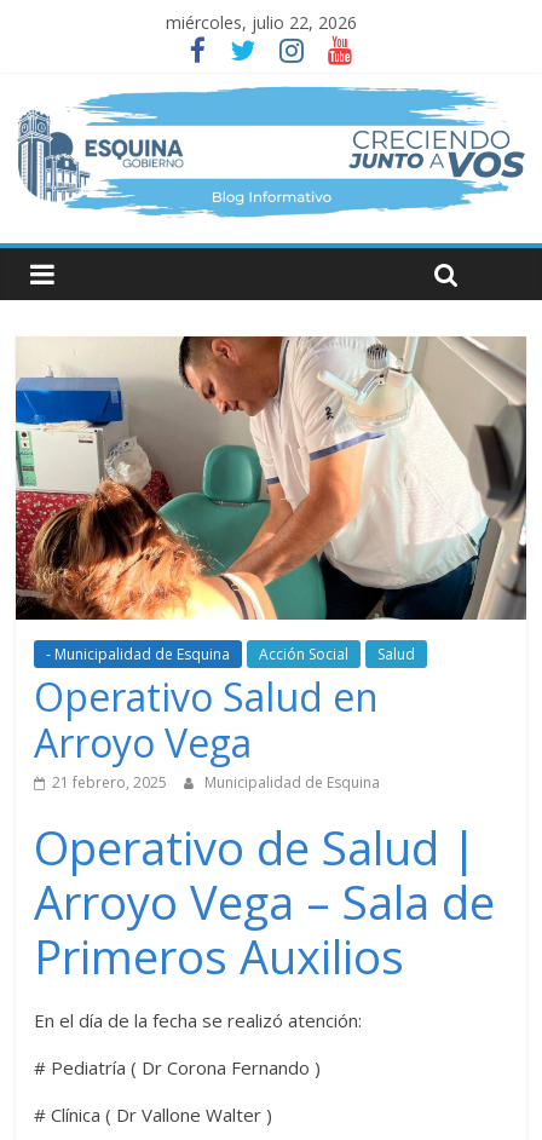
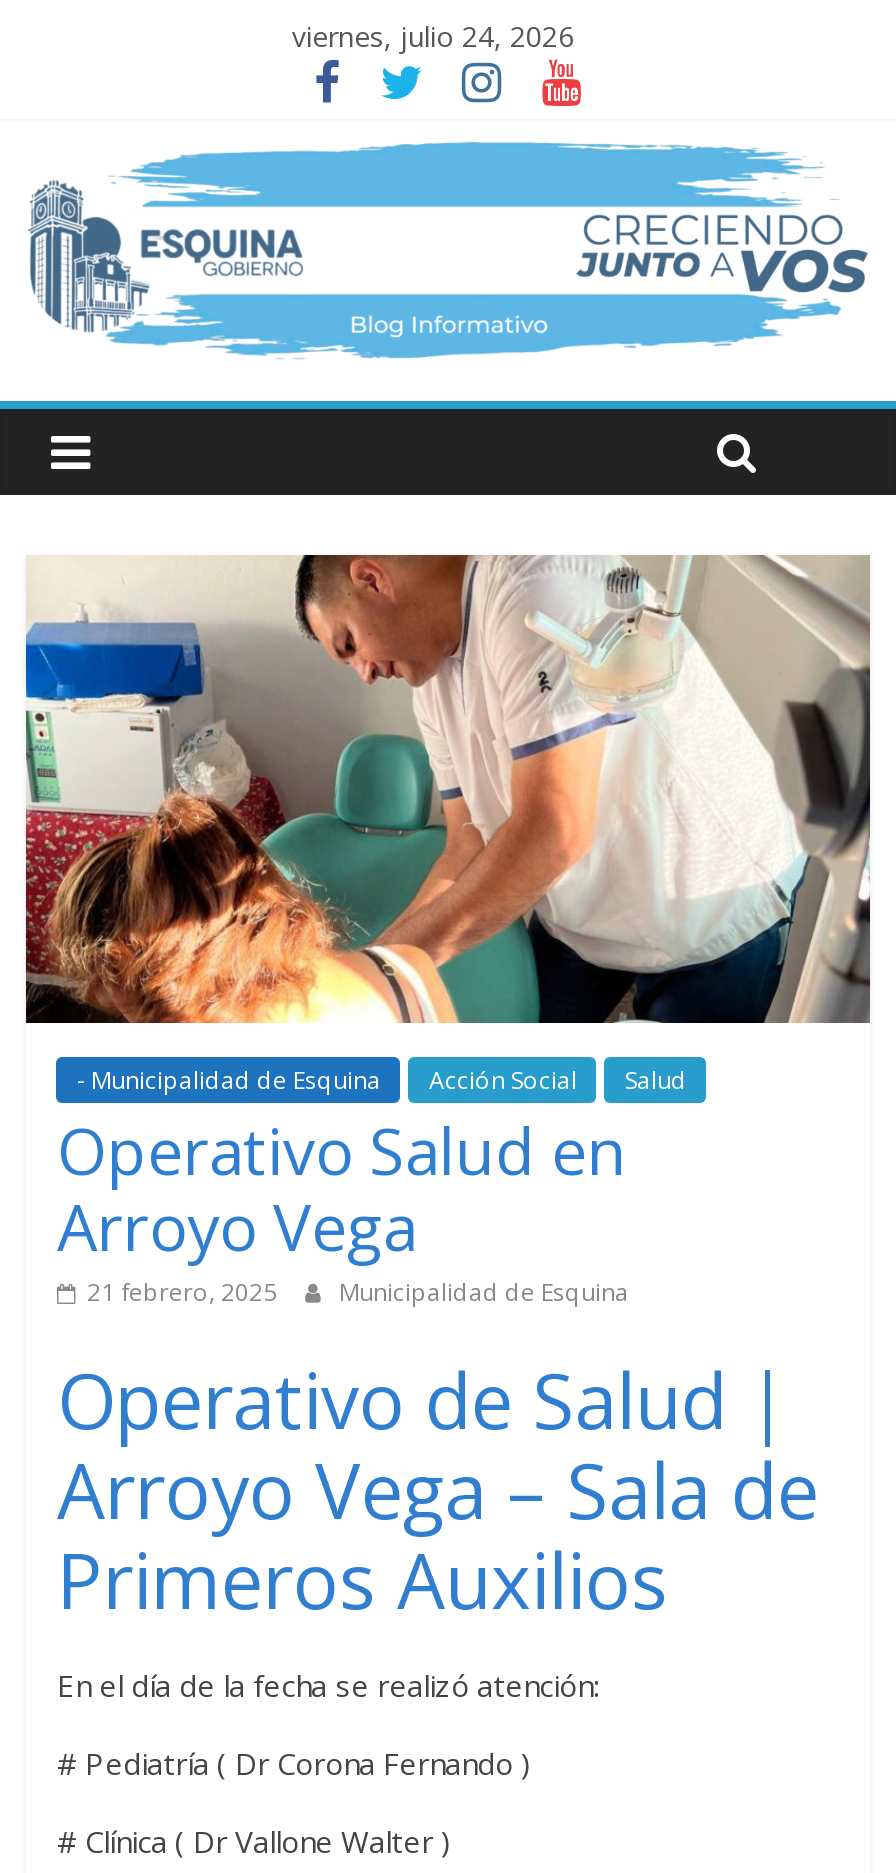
[166,11,358,34] miércoles, julio 22, 2026 -> [292,17,574,55] viernes, julio 24, 2026

